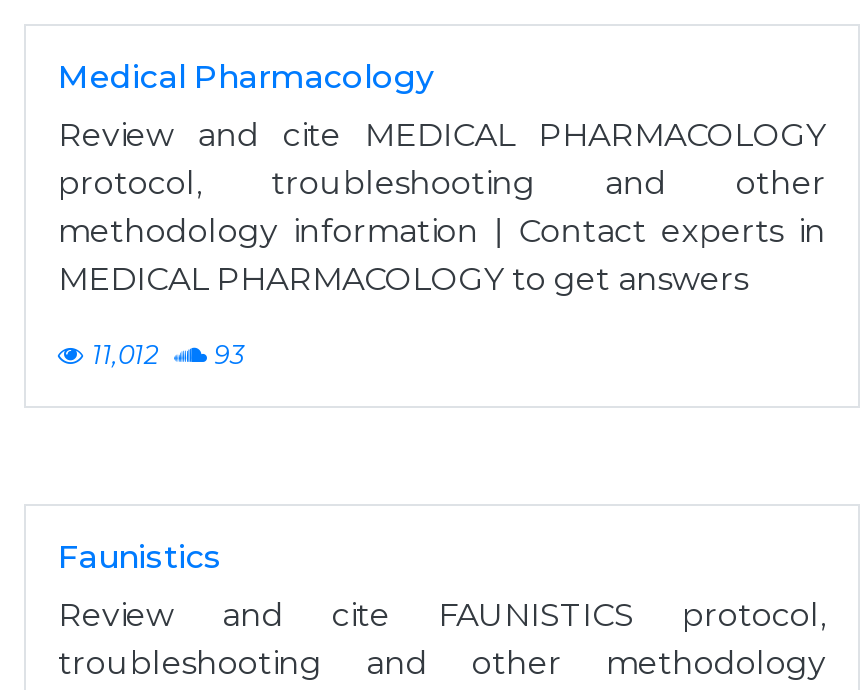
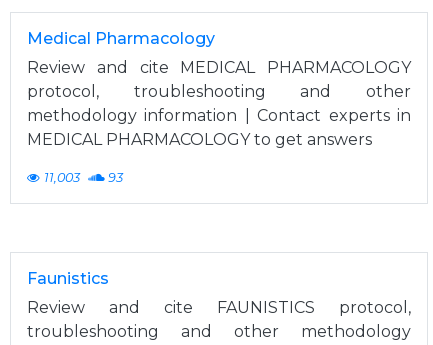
[92,339,244,369] 11,012 93 -> [44,170,123,185] 11,003 93

